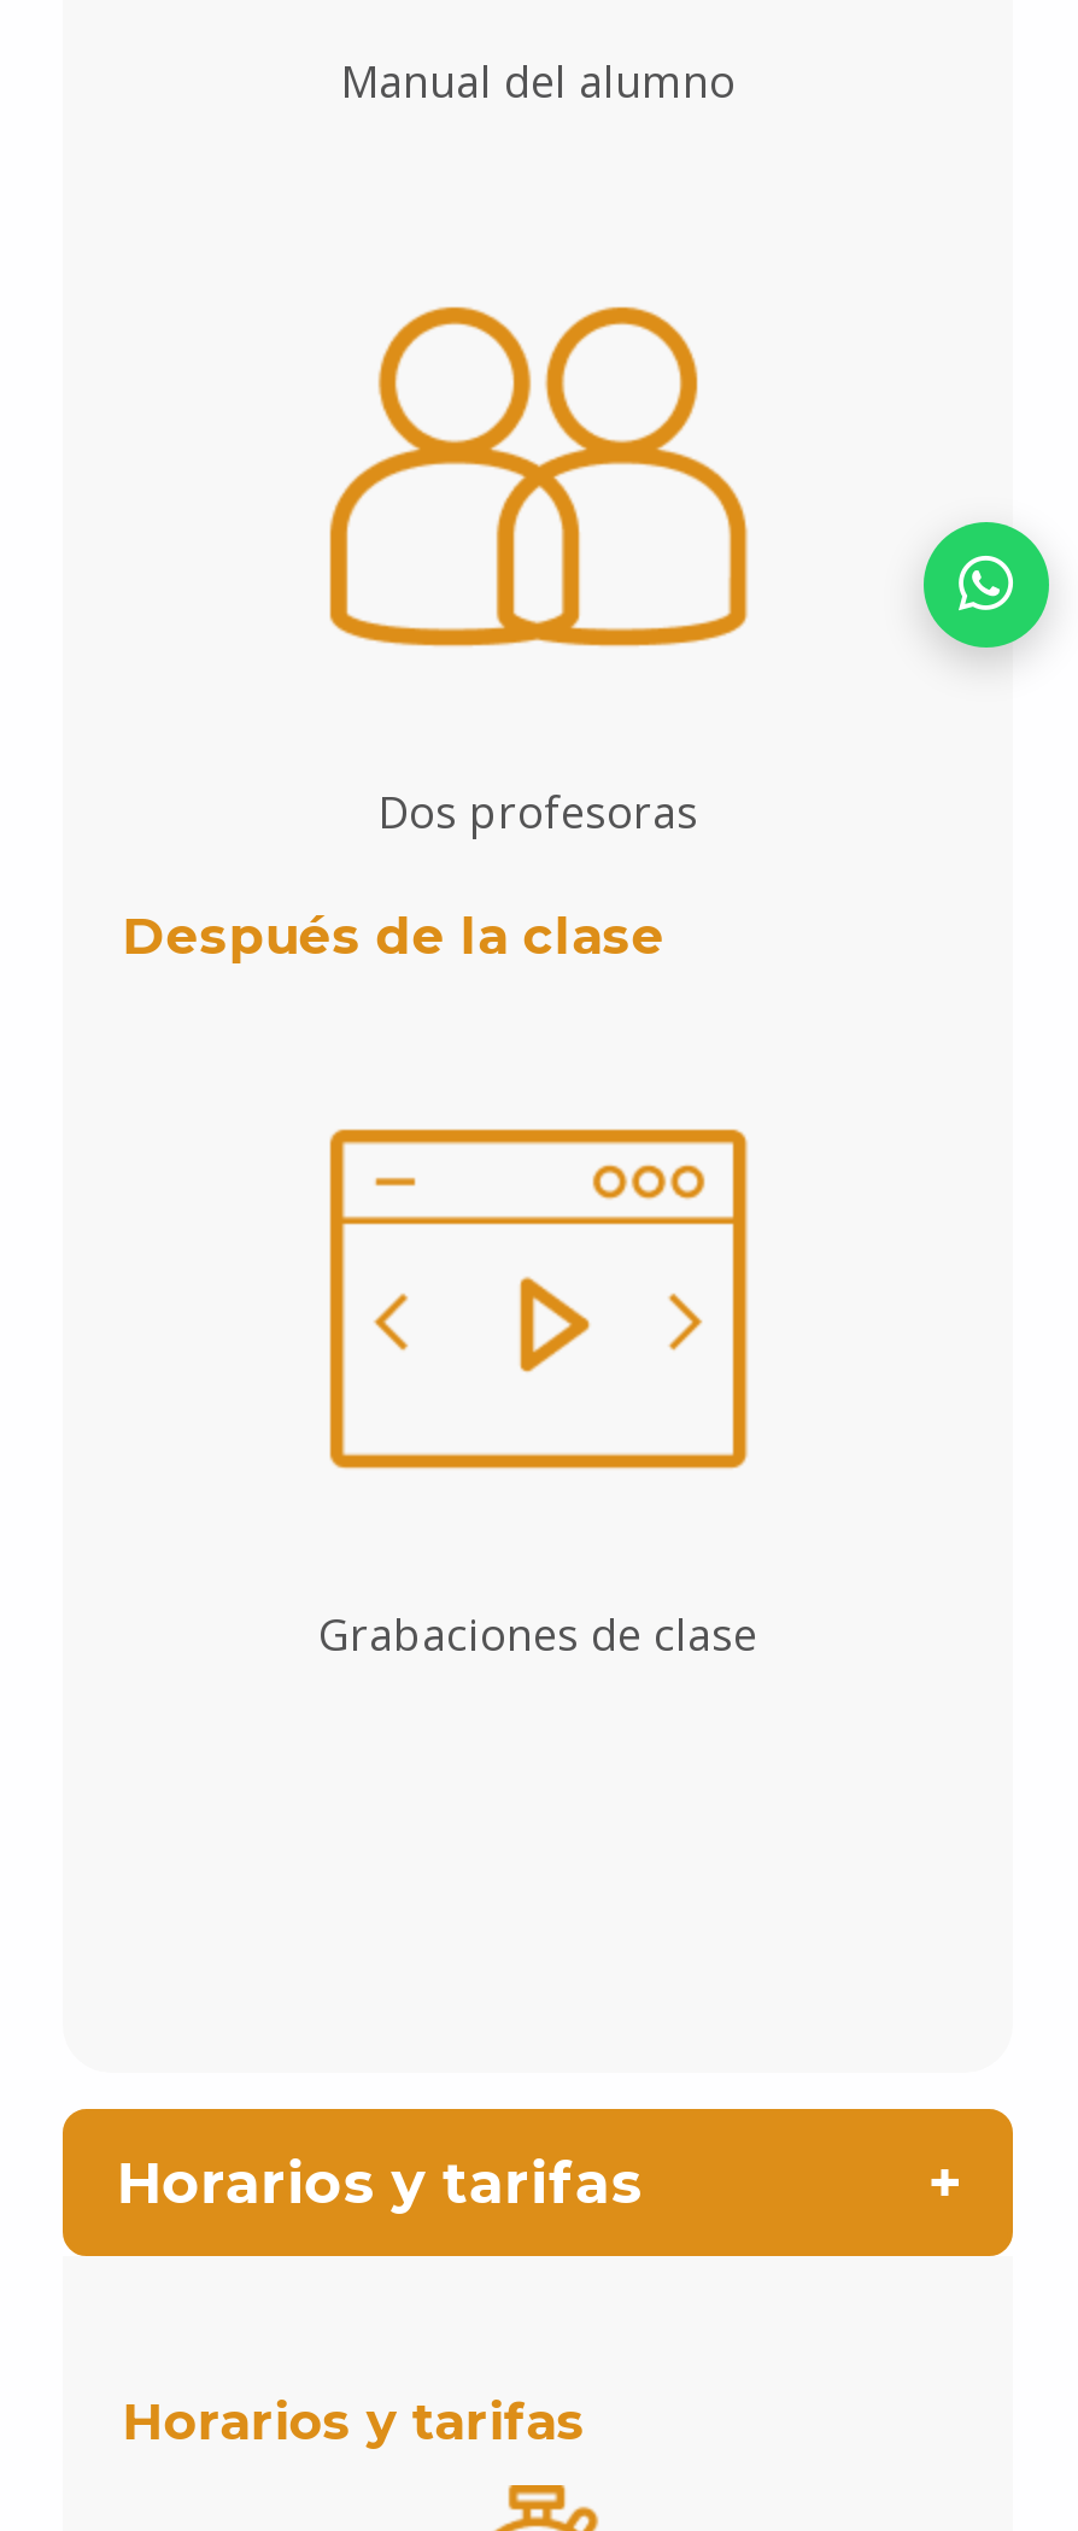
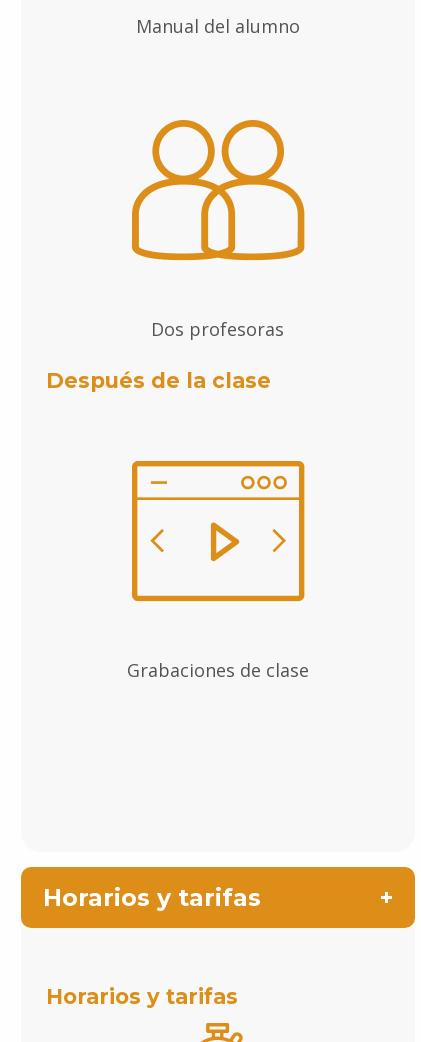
[919,520,1054,655] [image] -> none

